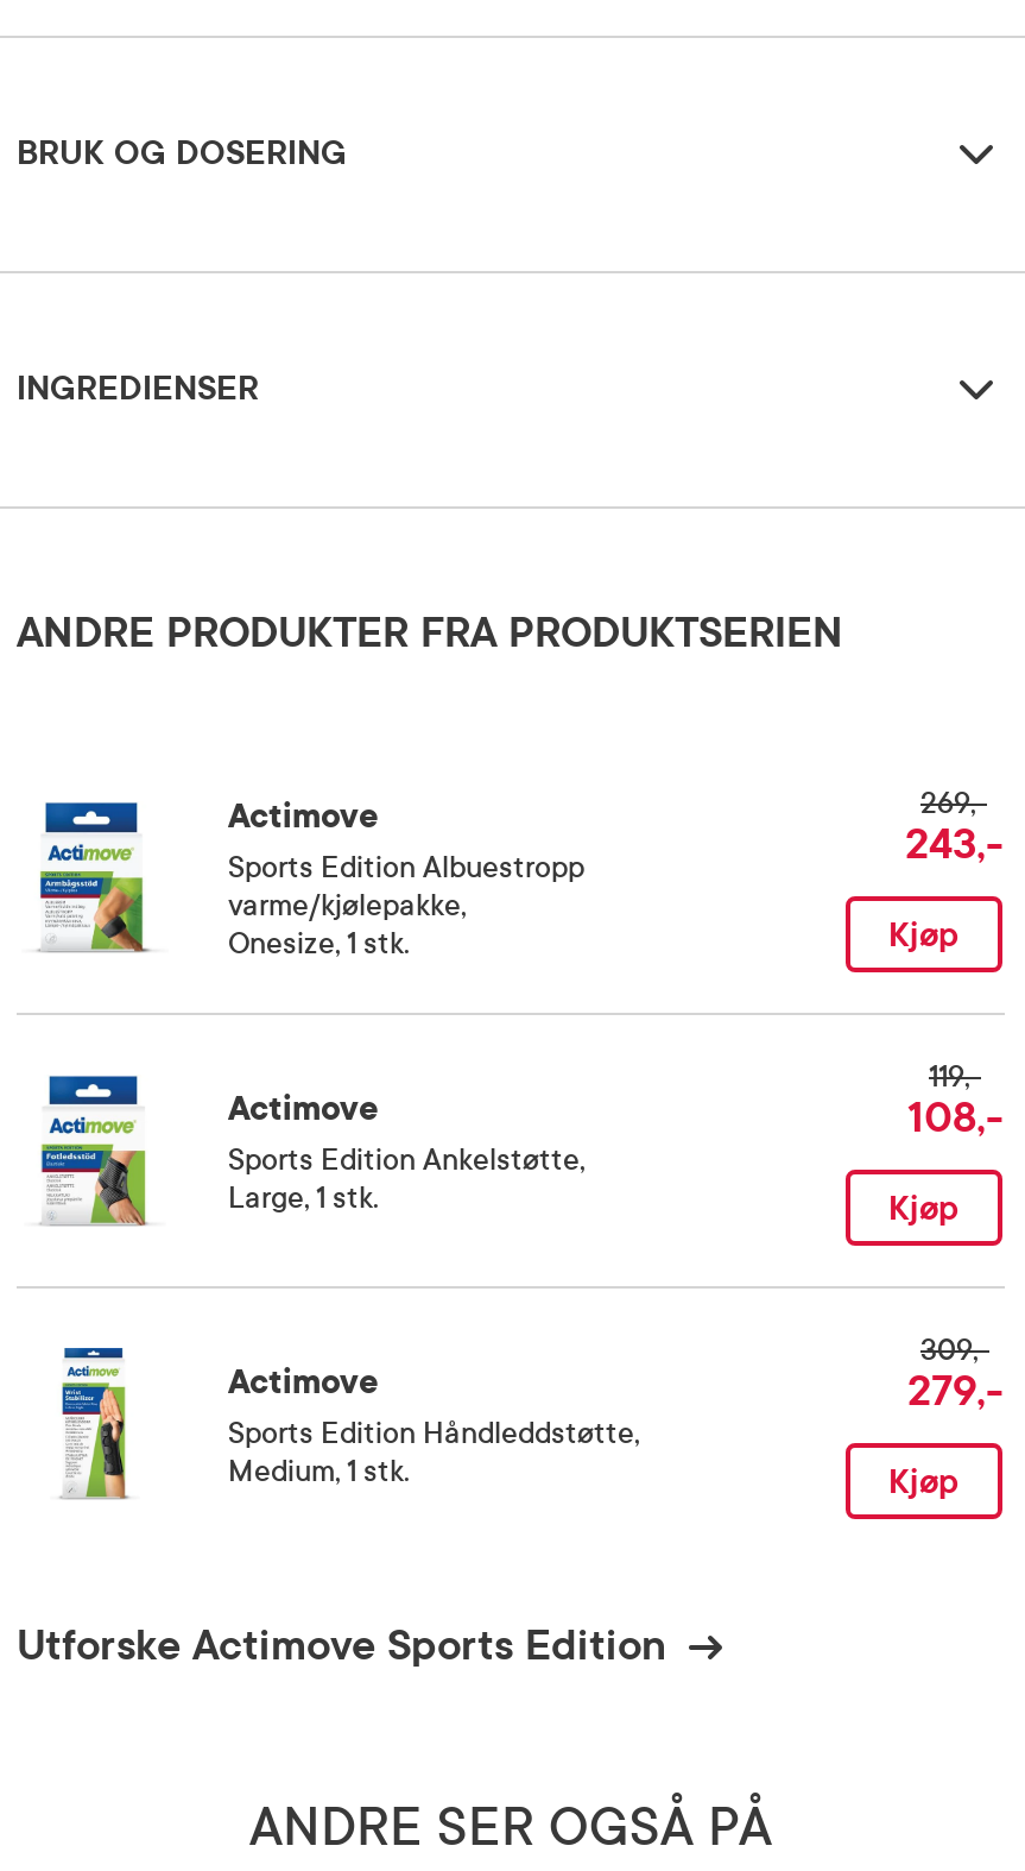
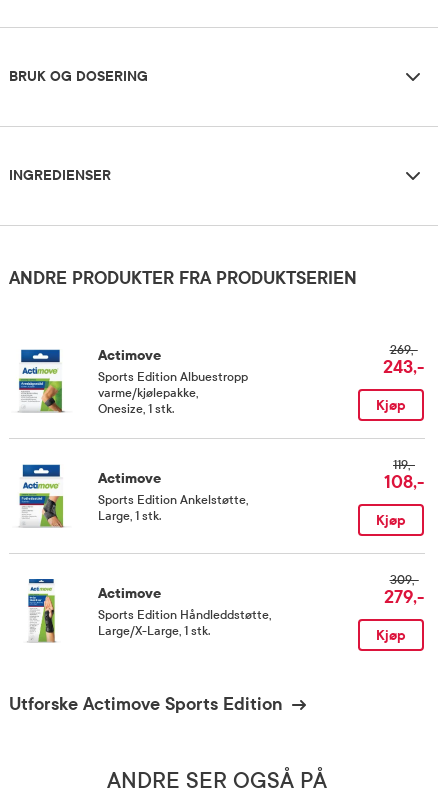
[228,1454,409,1488] Medium, 1 stk. -> [98,624,210,638] Large/X-Large, 1 stk.

